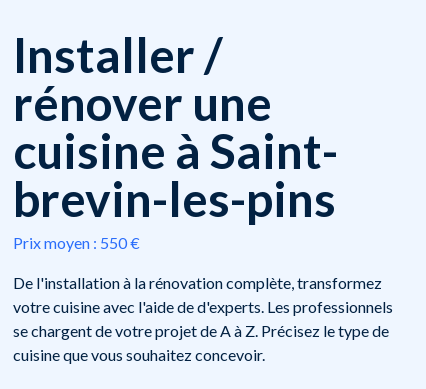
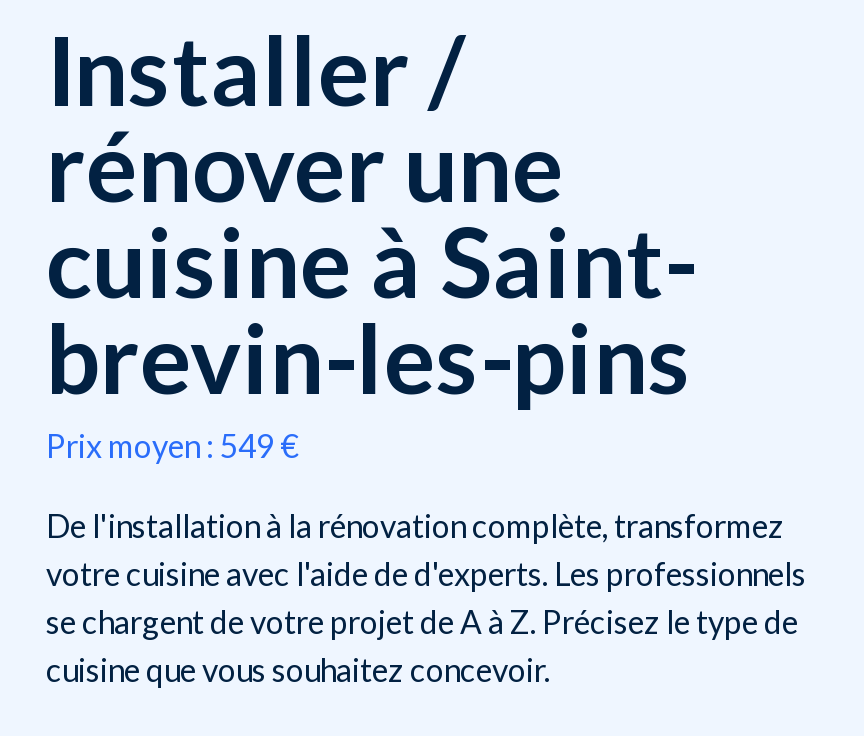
[13,233,140,252] Prix moyen : 550 € -> [46,426,300,464] Prix moyen : 549 €

